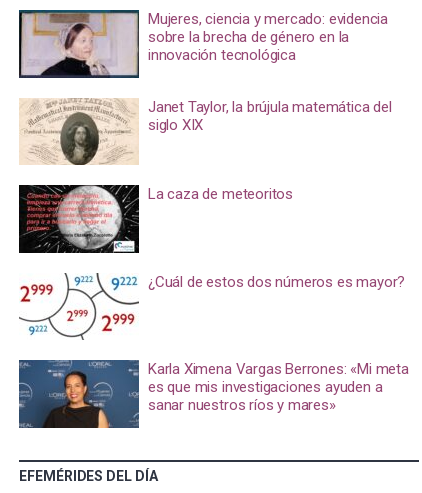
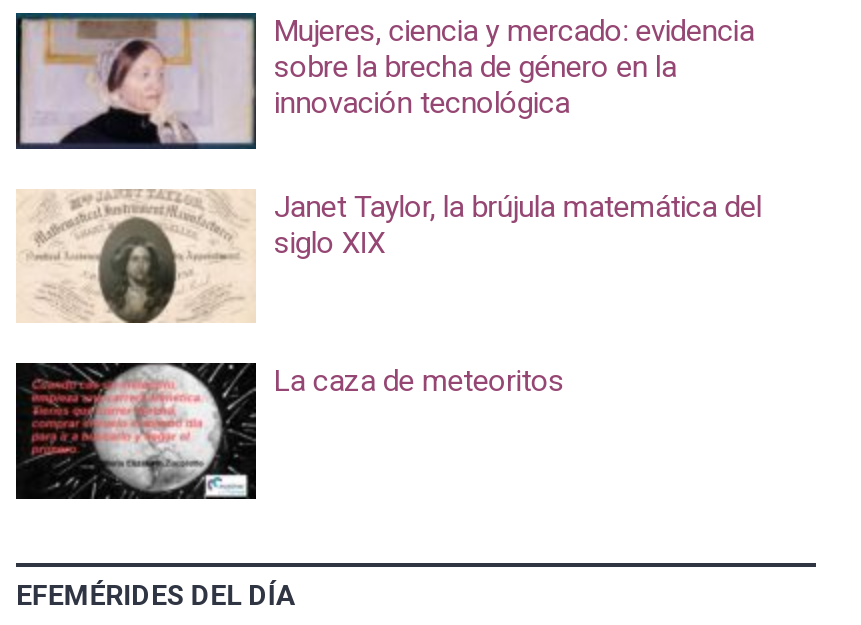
[19,273,405,339] [image] | ¿Cuál de estos dos números es mayor? -> none
[18,359,409,429] [image] | Karla Ximena Vargas Berrones: «Mi meta | es que mis investigaciones ayuden a | sanar nuestros ríos y mares» -> none

